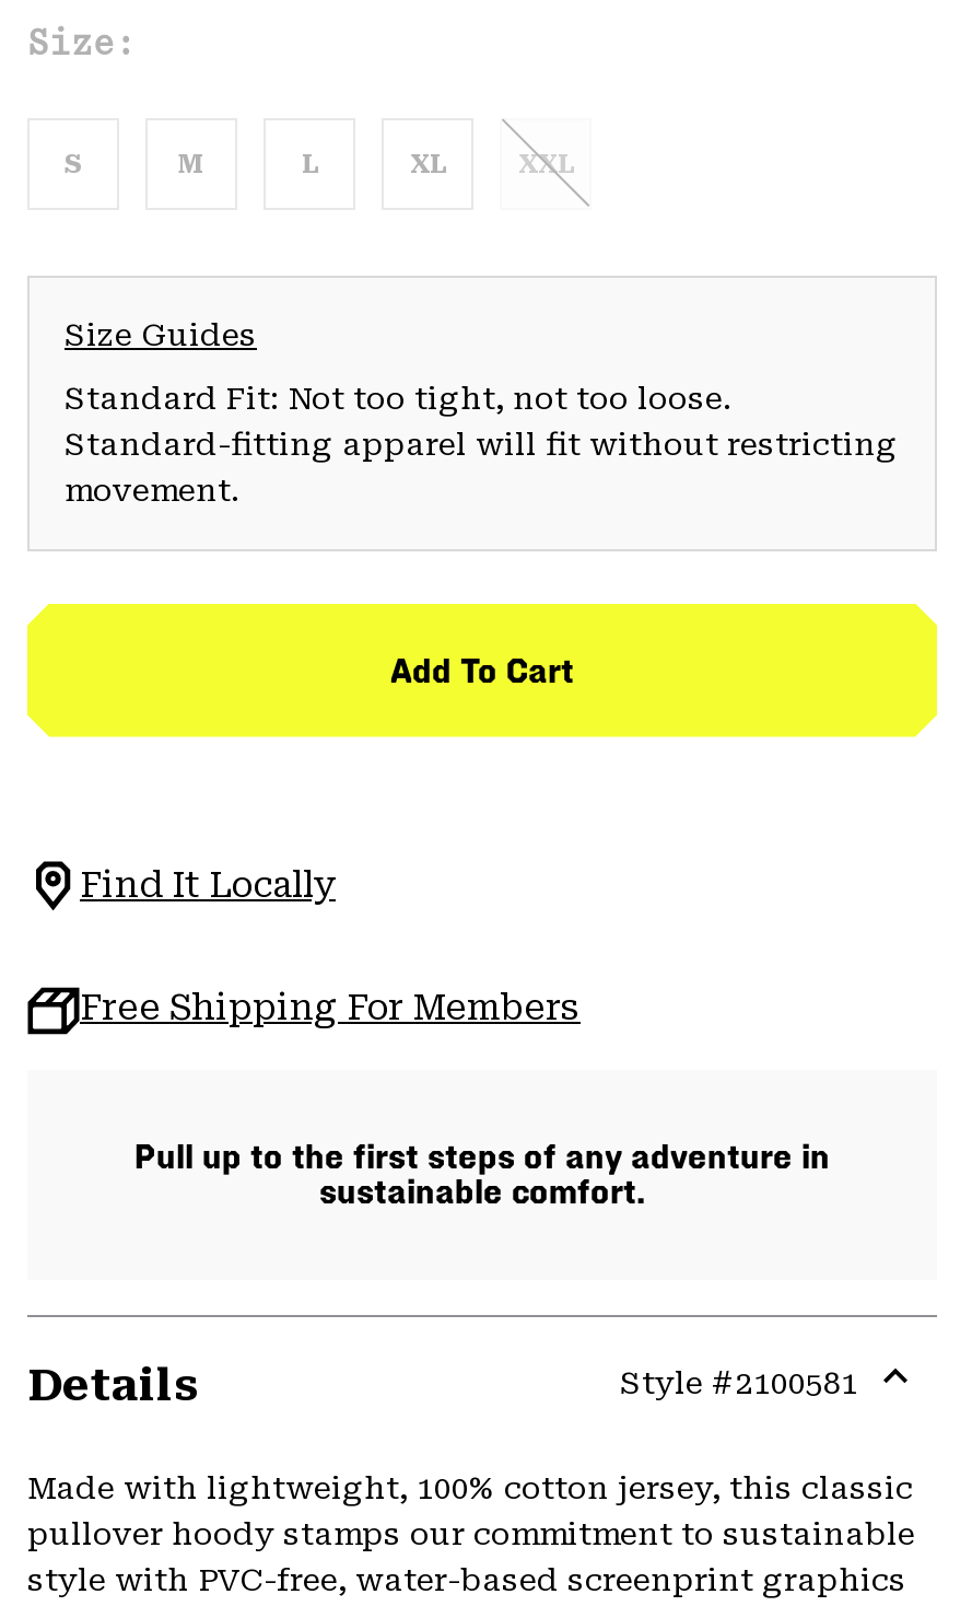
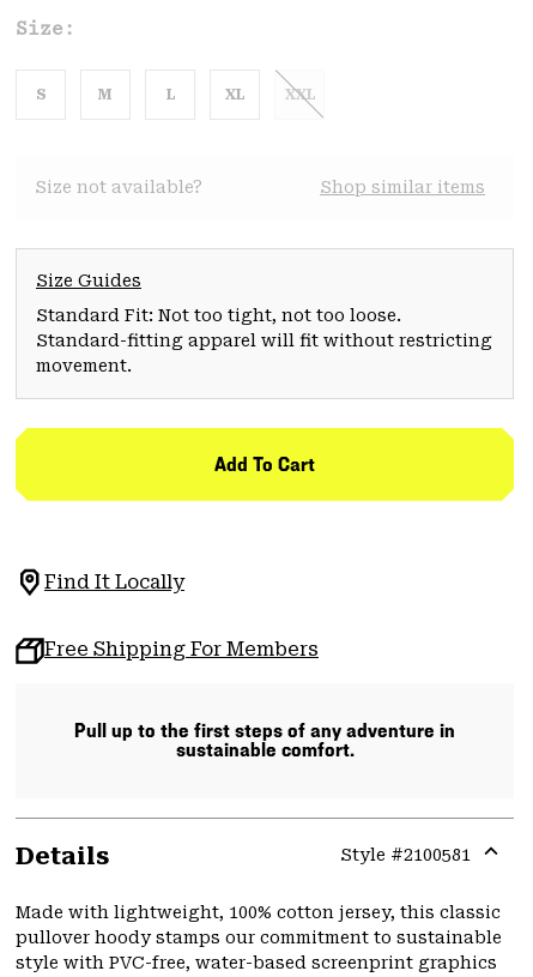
none -> [35,177,485,196] Size not available? | Shop similar items

